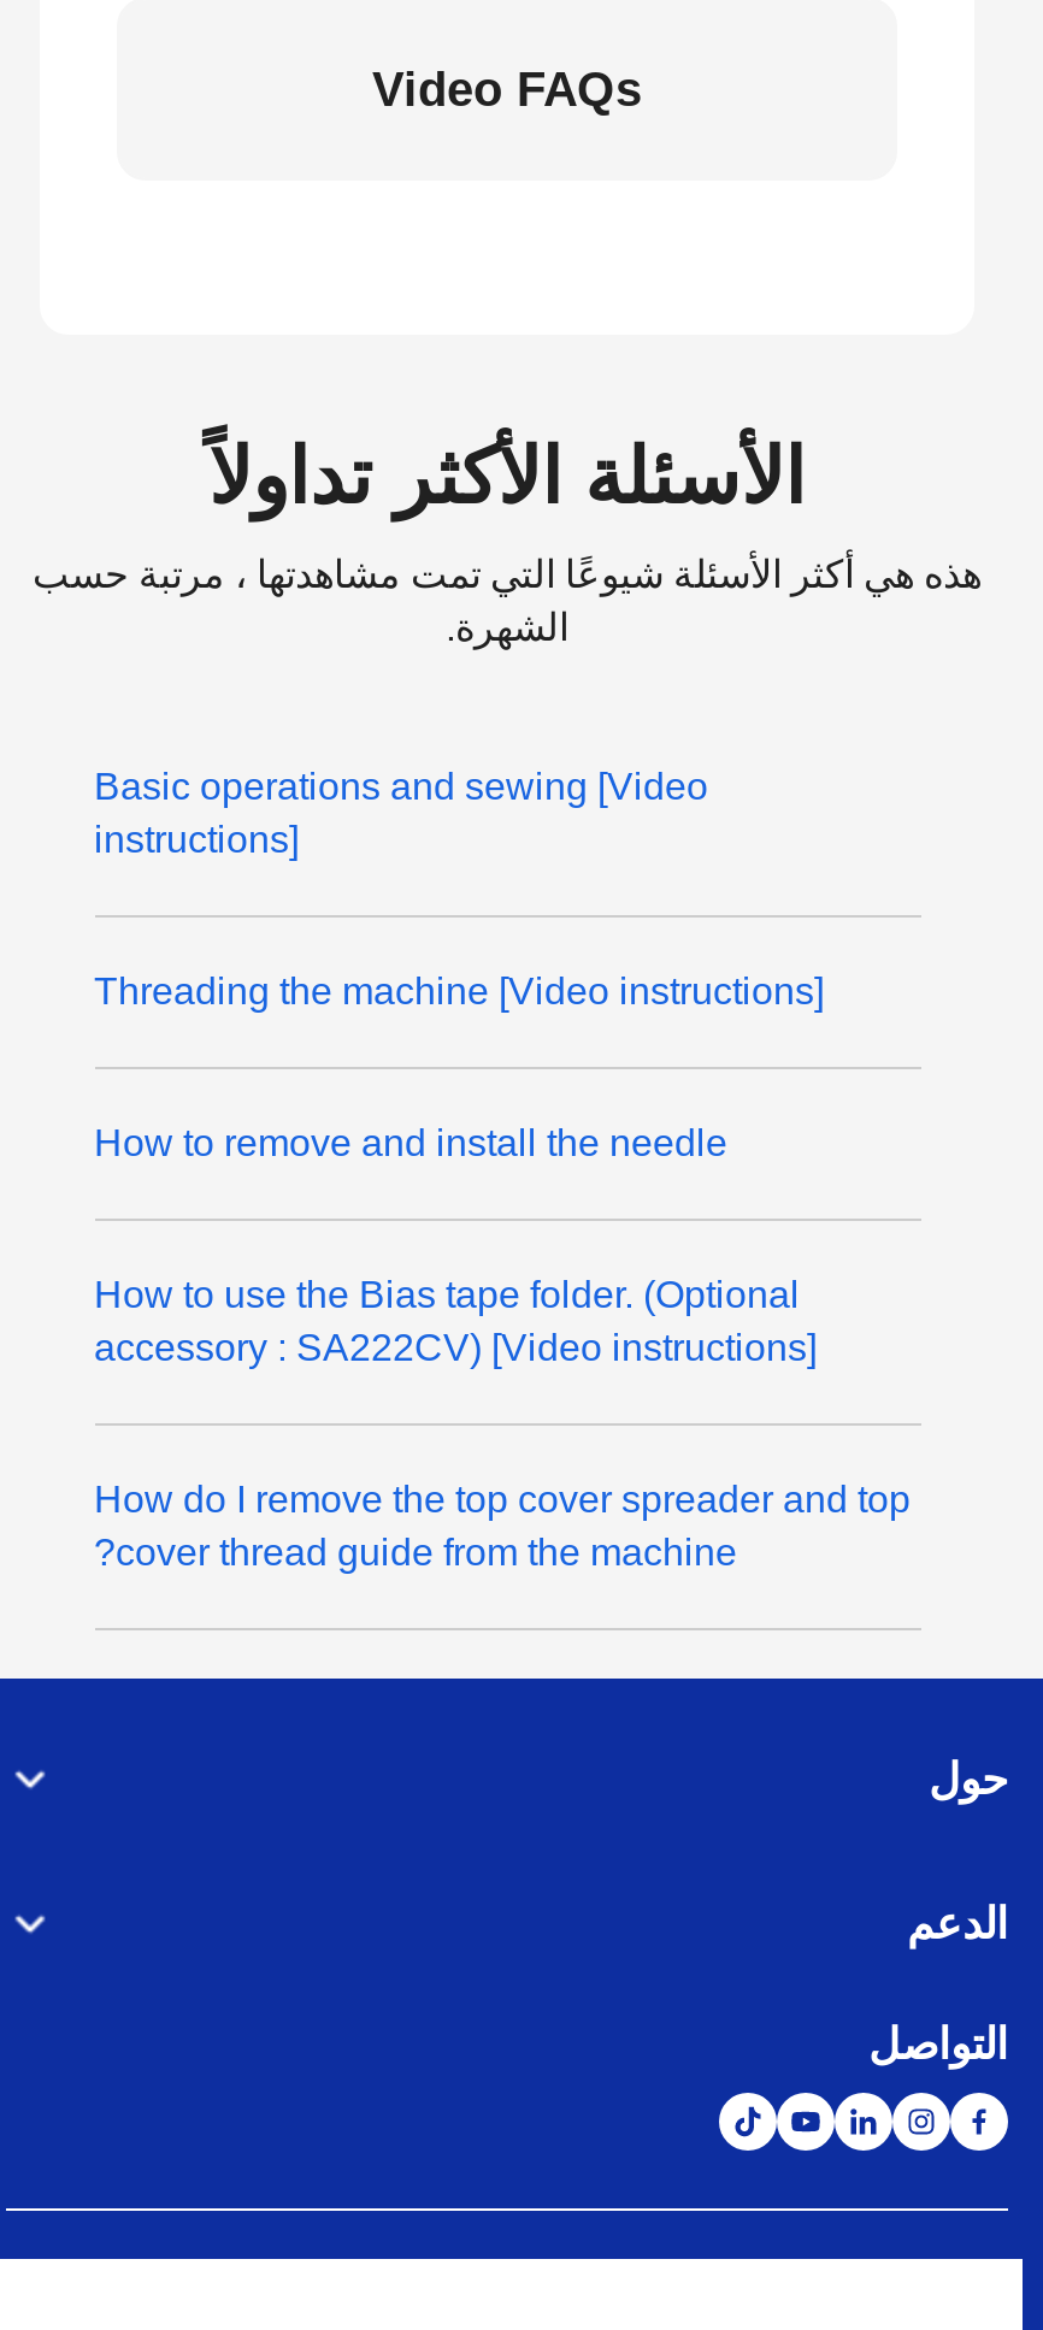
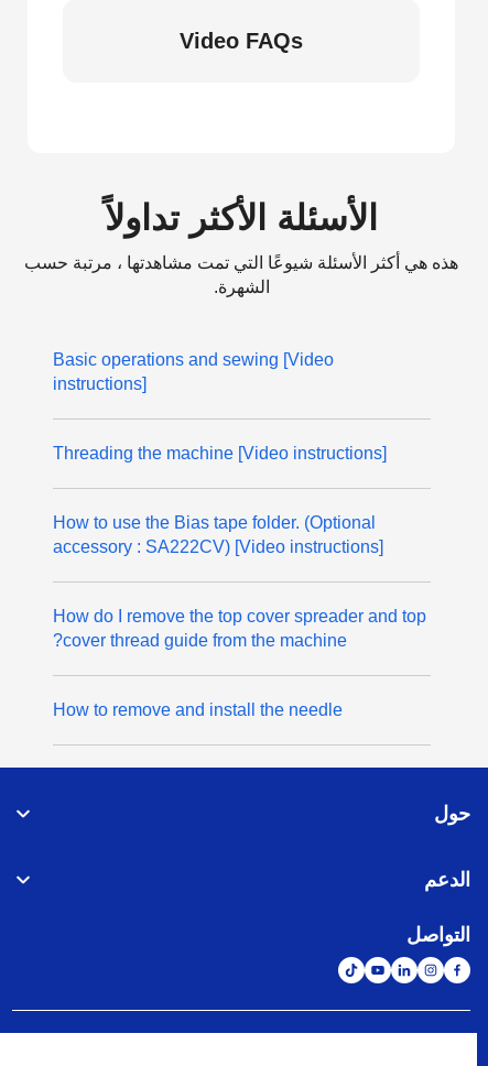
moved [118,1122,752,1163] -> [63,700,353,719]: How to remove and install the needle
moved [118,1274,935,1573] -> [63,513,437,650]: How to use the Bias tape folder. (Optional | accessory : SA222CV) [Video instructions] | How do I remove the top cover spreader and top | cover thread guide from the machine?

